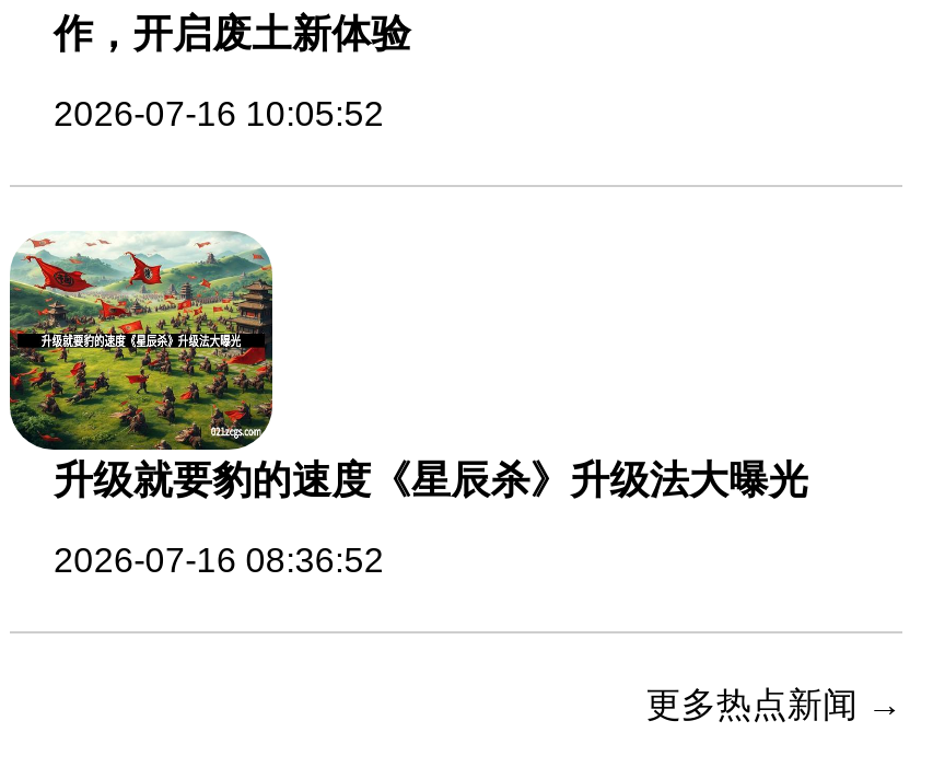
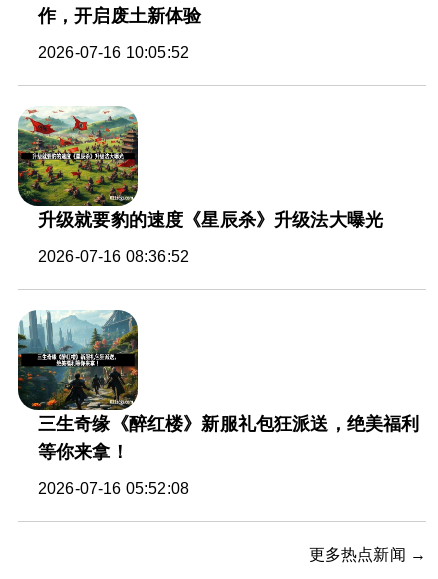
none -> [17,309,419,497] [image] | 三生奇缘《醉红楼》新服礼包狂派送，绝美福利 | 等你来拿！ | 2026-07-16 05:52:08

